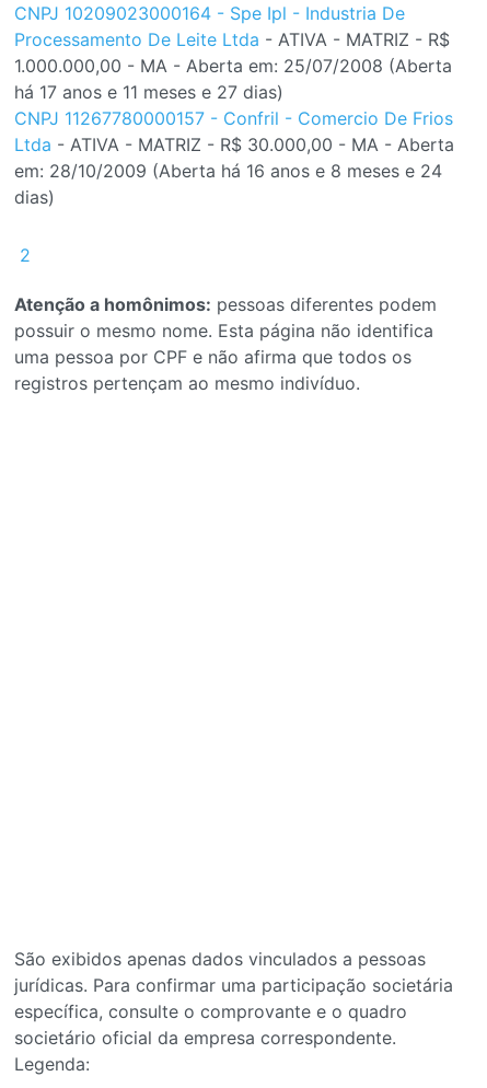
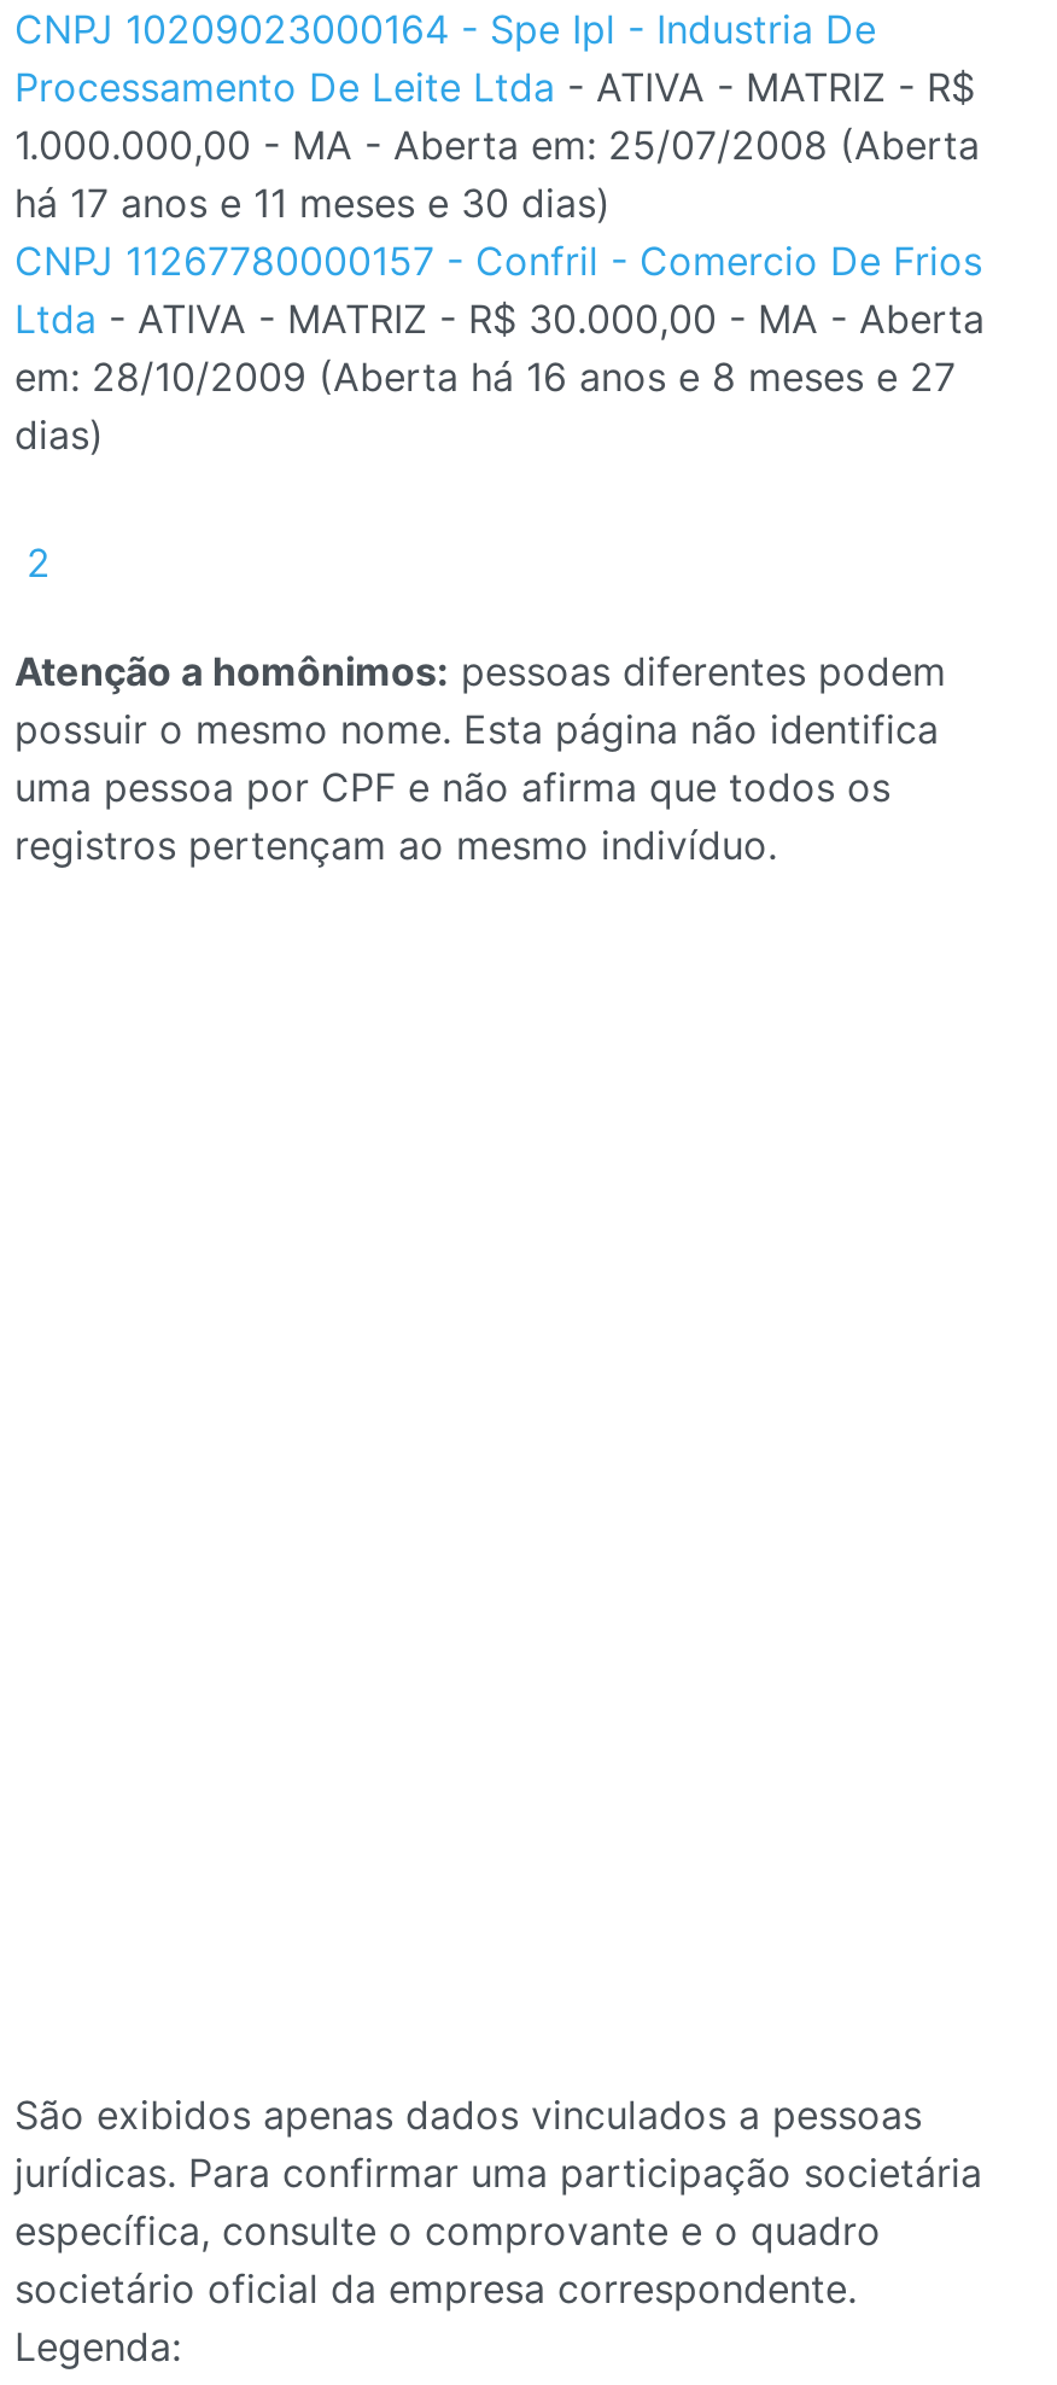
[14,81,283,103] há 17 anos e 11 meses e 27 dias) -> [14,179,611,227] há 17 anos e 11 meses e 30 dias)
[14,160,442,182] em: 28/10/2009 (Aberta há 16 anos e 8 meses e 24 -> [14,352,956,401] em: 28/10/2009 (Aberta há 16 anos e 8 meses e 27

